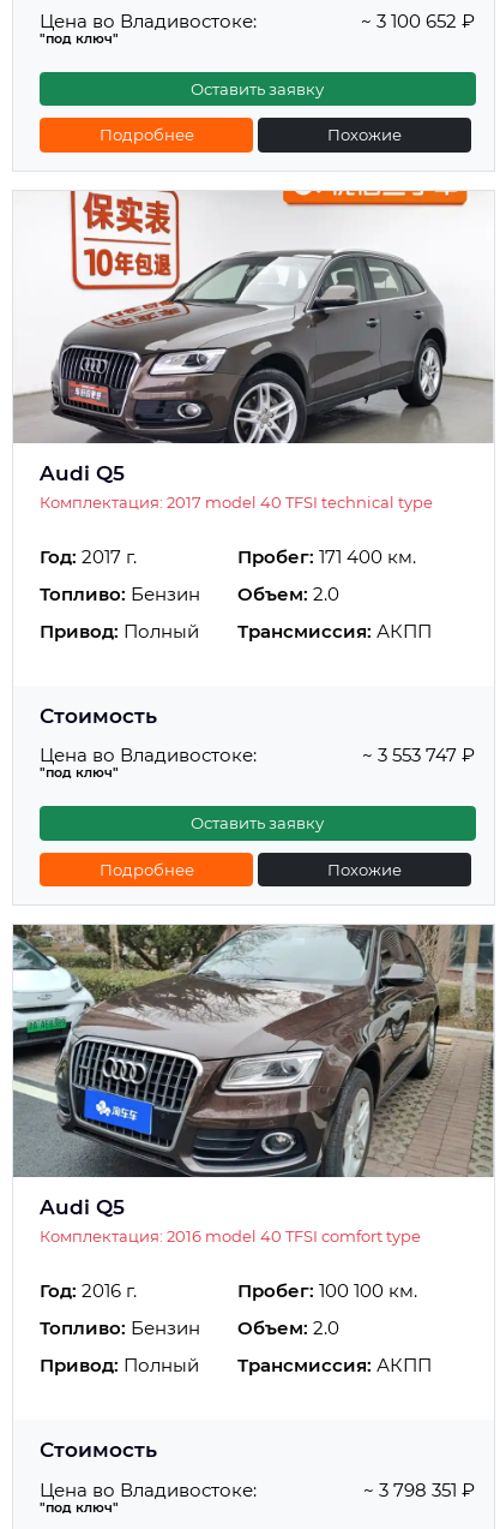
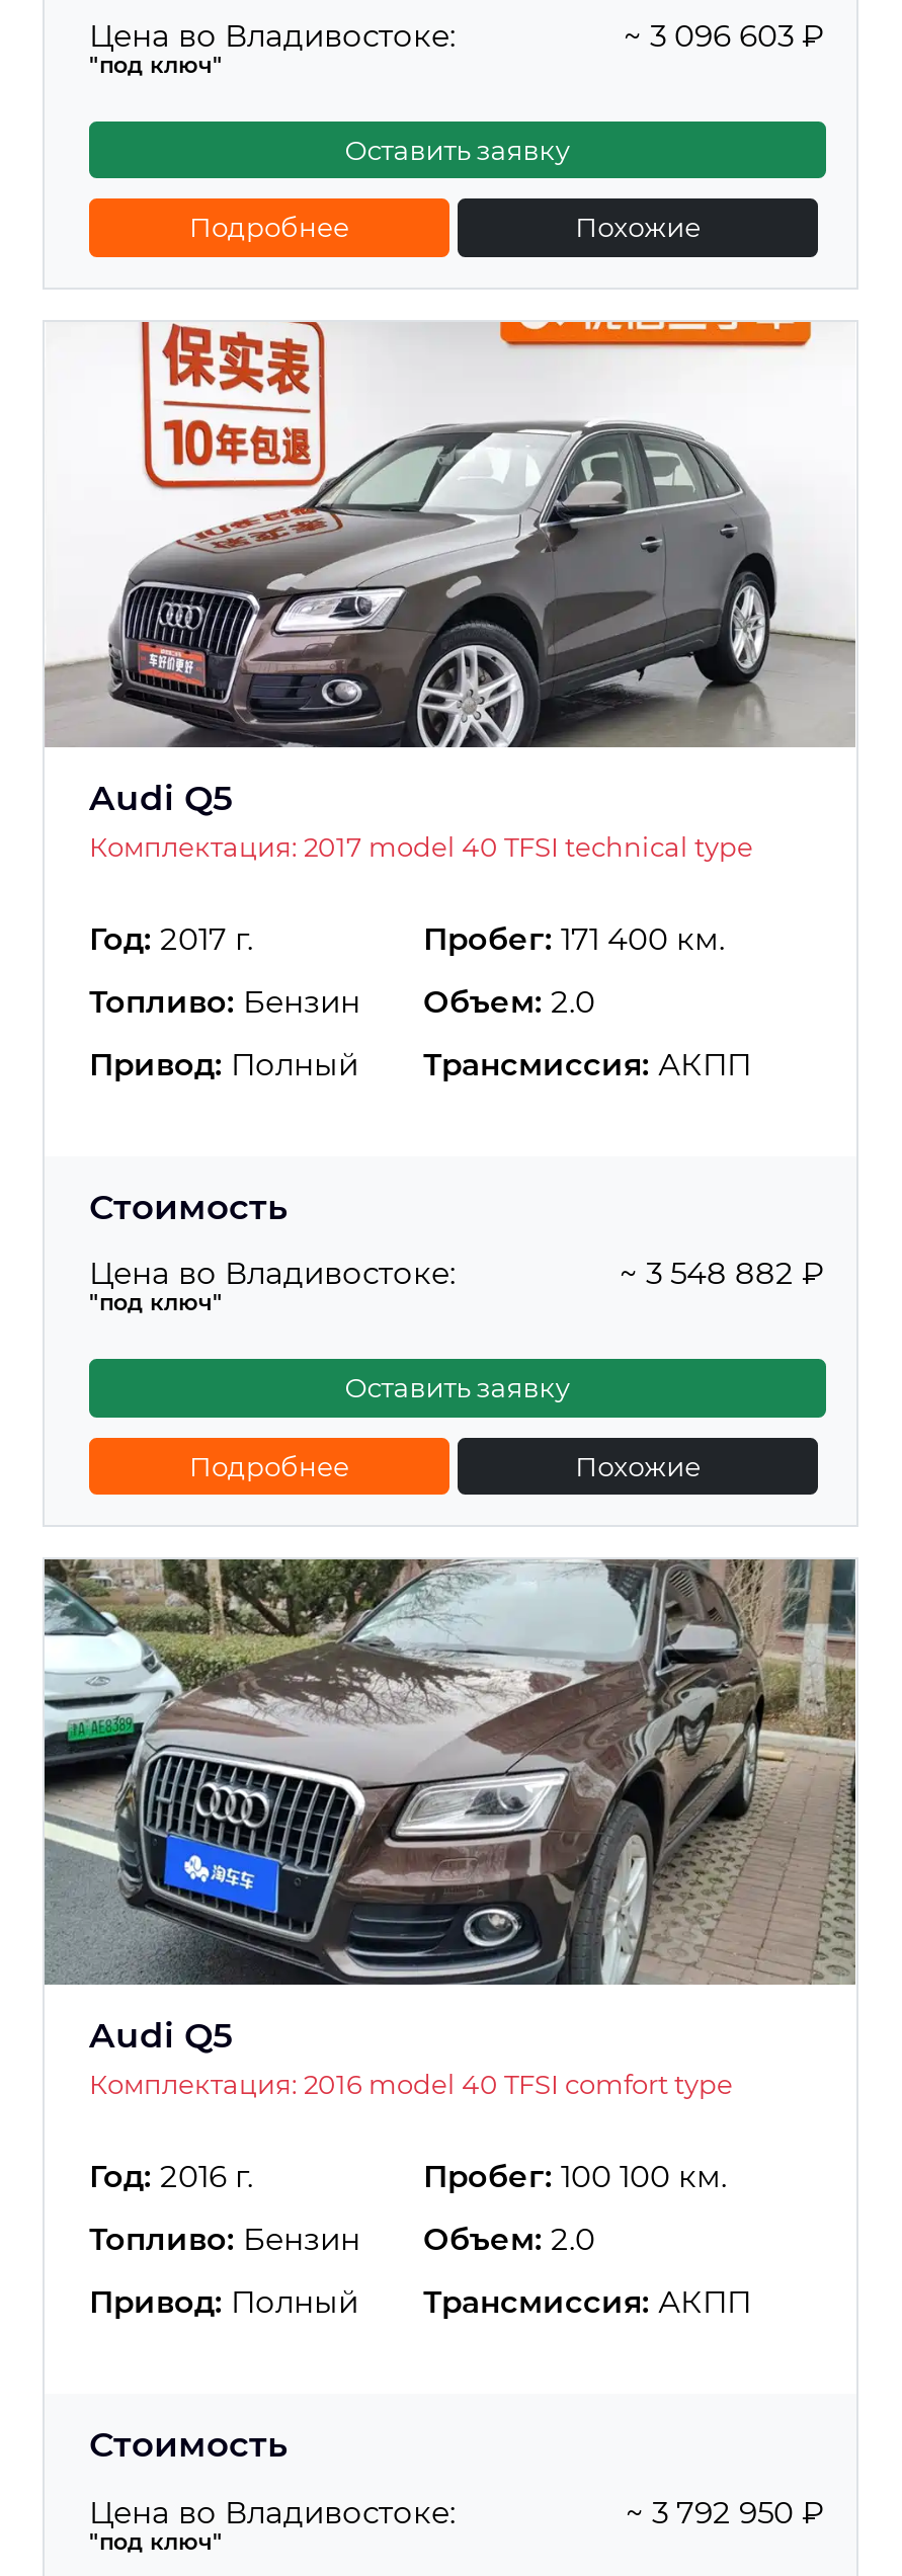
[361,9,475,32] ~ 3 100 652 ₽ -> [624,16,824,54] ~ 3 096 603 ₽
[362,744,475,767] ~ 3 553 747 ₽ -> [620,1254,824,1292] ~ 3 548 882 ₽
[363,1478,475,1501] ~ 3 798 351 ₽ -> [626,2493,824,2531] ~ 3 792 950 ₽

